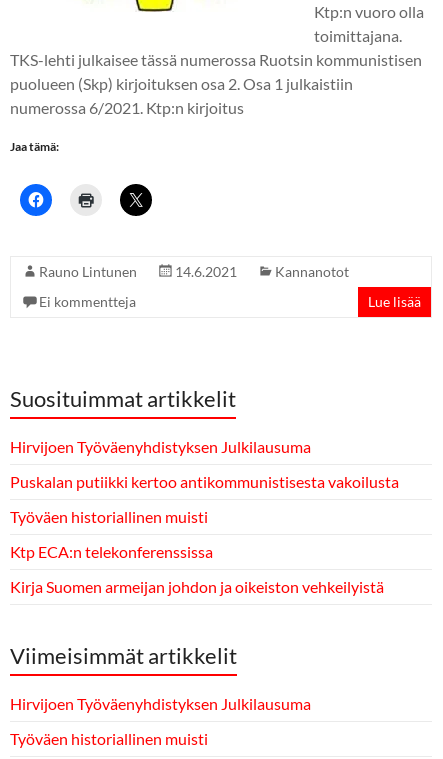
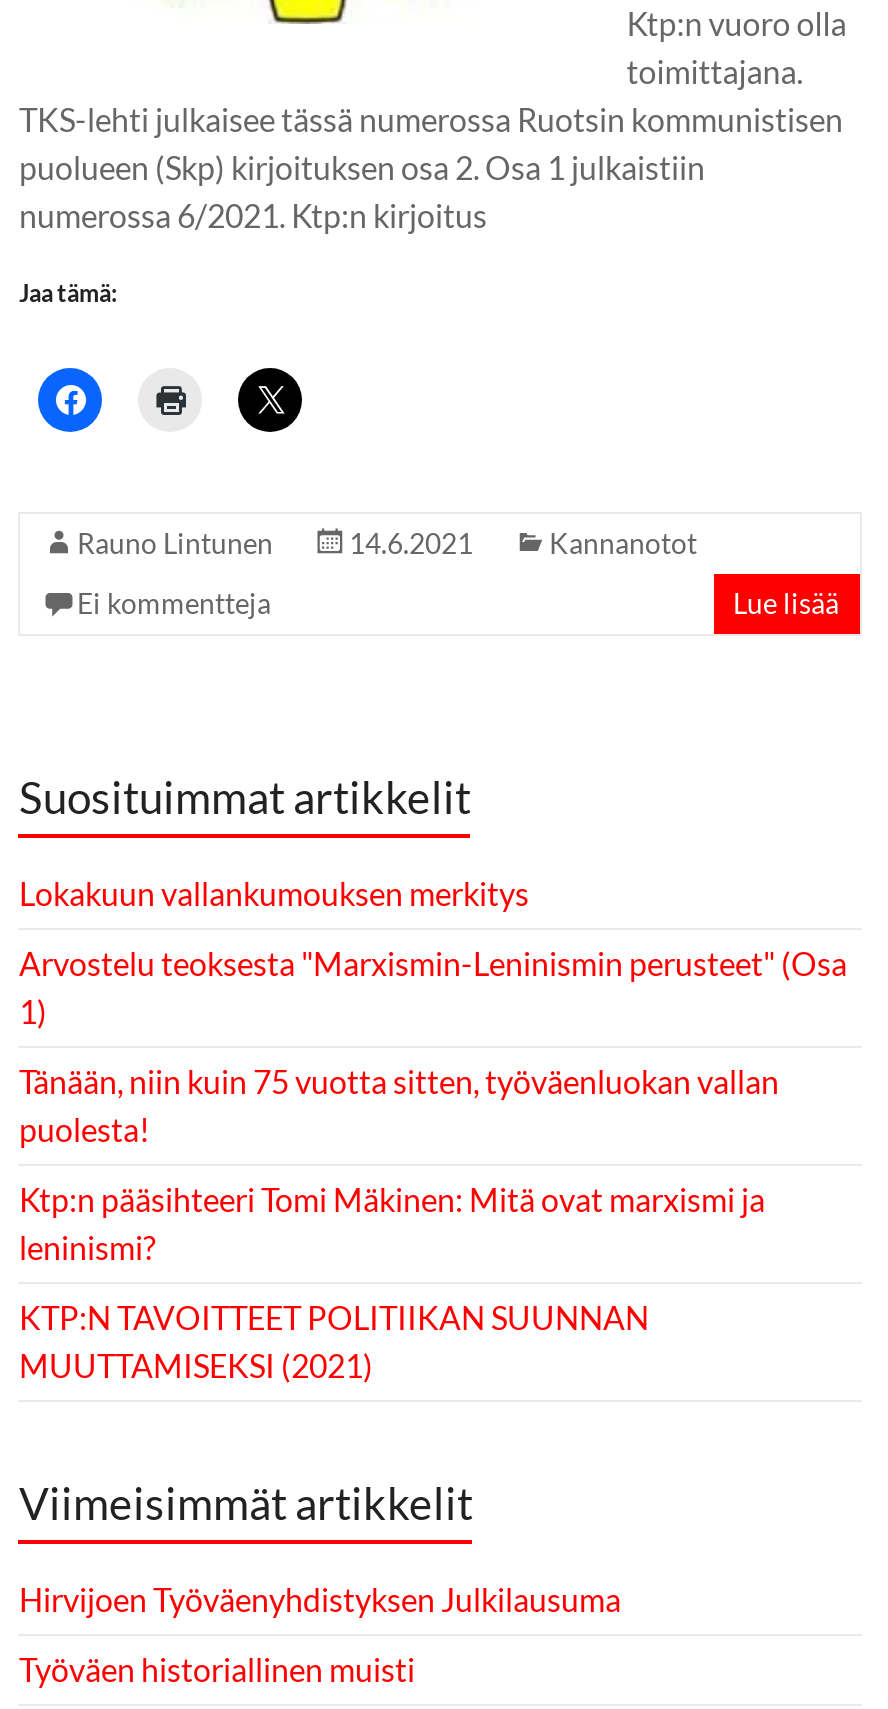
[10,437,311,456] Hirvijoen Työväenyhdistyksen Julkilausuma -> [19,875,529,913] Lokakuun vallankumouksen merkitys
[10,472,399,491] Puskalan putiikki kertoo antikommunistisesta vakoilusta -> [19,945,847,1031] Arvostelu teoksesta "Marxismin-Leninismin perusteet" (Osa | 1)
[10,507,208,526] Työväen historiallinen muisti -> [19,1063,779,1149] Tänään, niin kuin 75 vuotta sitten, työväenluokan vallan | puolesta!
[10,542,213,561] Ktp ECA:n telekonferenssissa -> [19,1181,765,1267] Ktp:n pääsihteeri Tomi Mäkinen: Mitä ovat marxismi ja | leninismi?
[10,577,384,596] Kirja Suomen armeijan johdon ja oikeiston vehkeilyistä -> [19,1299,649,1385] KTP:N TAVOITTEET POLITIIKAN SUUNNAN | MUUTTAMISEKSI (2021)

